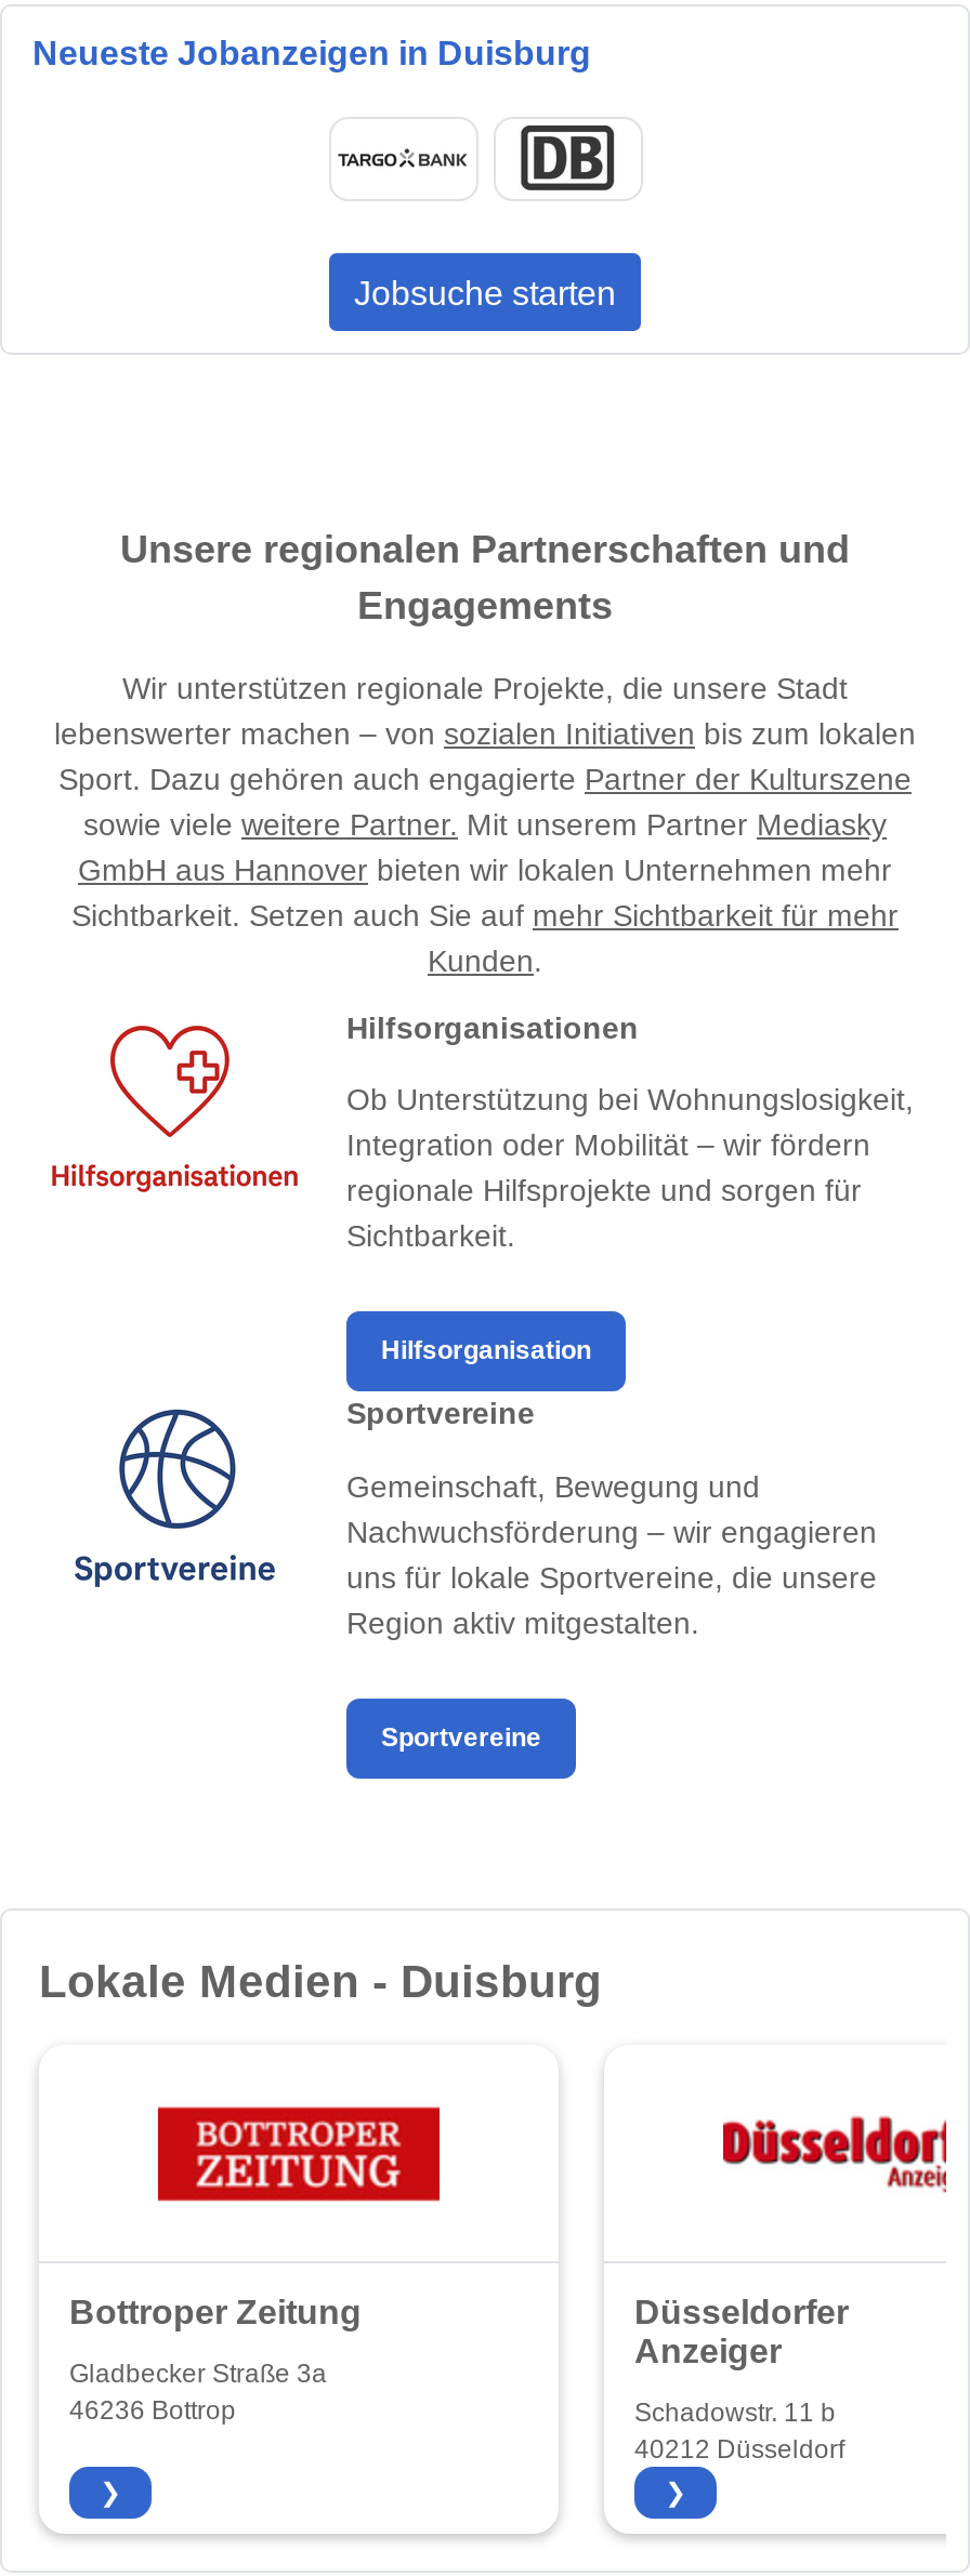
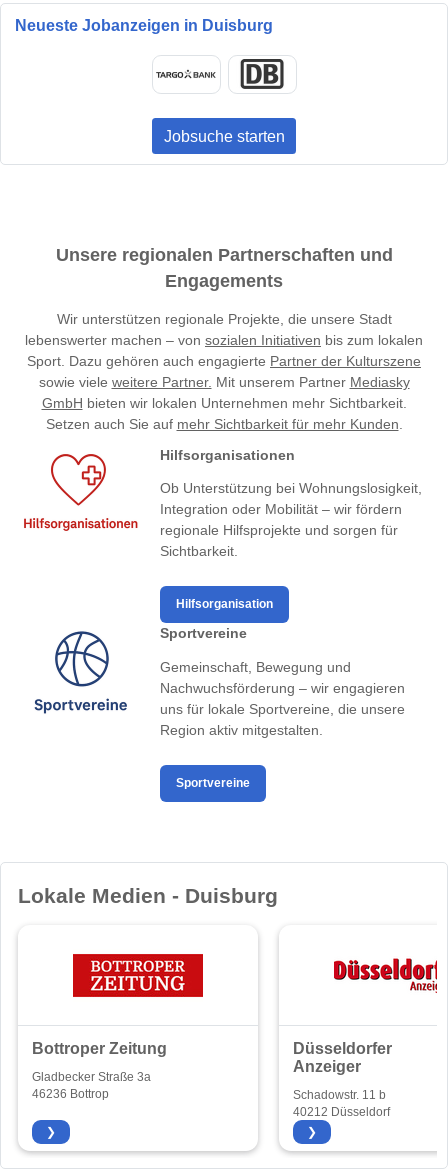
[71,851,899,977] GmbH aus Hannover bieten wir lokalen Unternehmen mehr | Sichtbarkeit. Setzen auch Sie auf mehr Sichtbarkeit für mehr | Kunden. -> [41,394,406,431] GmbH bieten wir lokalen Unternehmen mehr Sichtbarkeit. | Setzen auch Sie auf mehr Sichtbarkeit für mehr Kunden.

